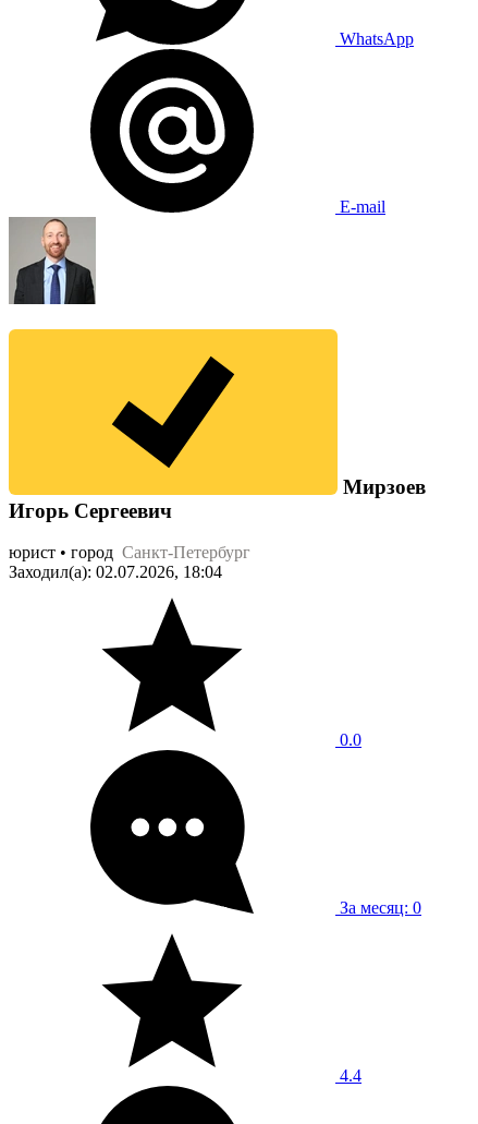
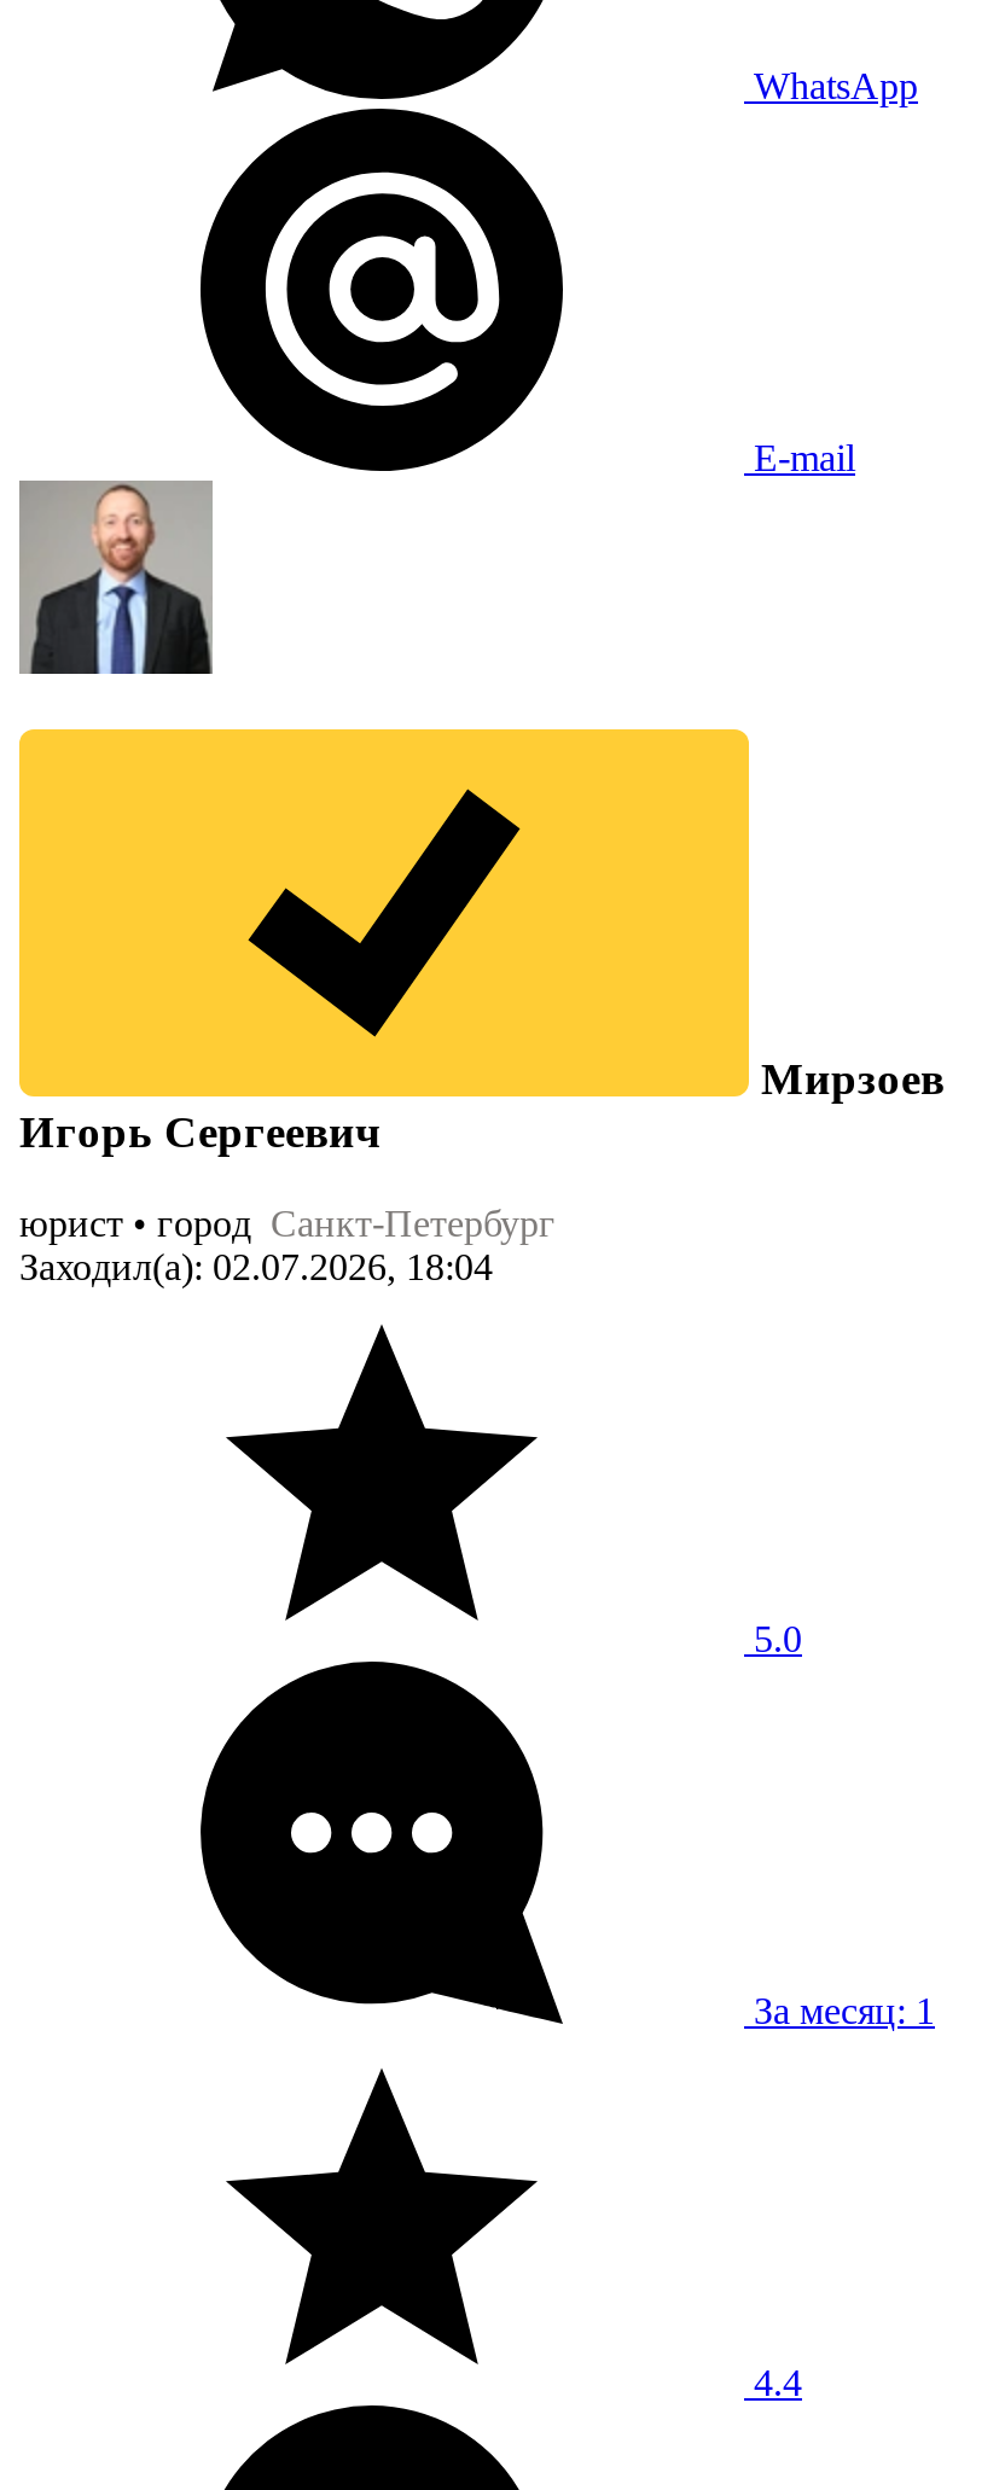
[335,731,361,749] 0.0 -> [744,1619,802,1660] 5.0
[340,899,421,917] За месяц: 0 -> [754,1991,935,2032] За месяц: 1

